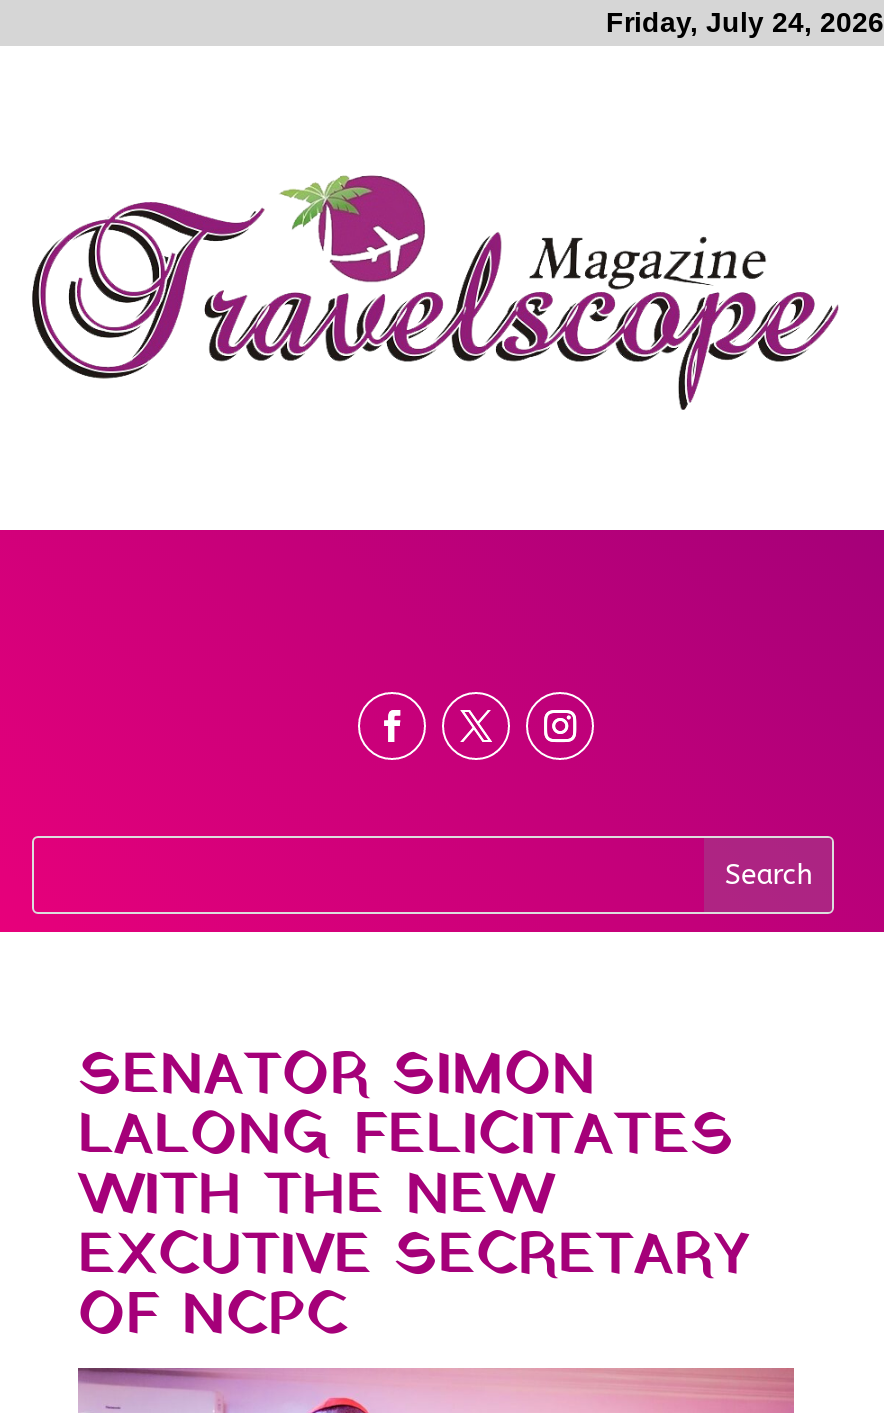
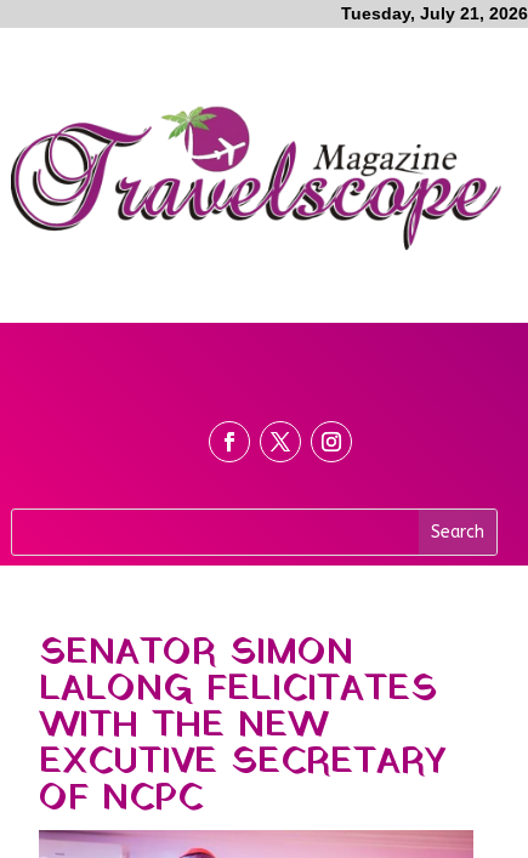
[606,6,884,38] Friday, July 24, 2026 -> [341,4,528,23] Tuesday, July 21, 2026

